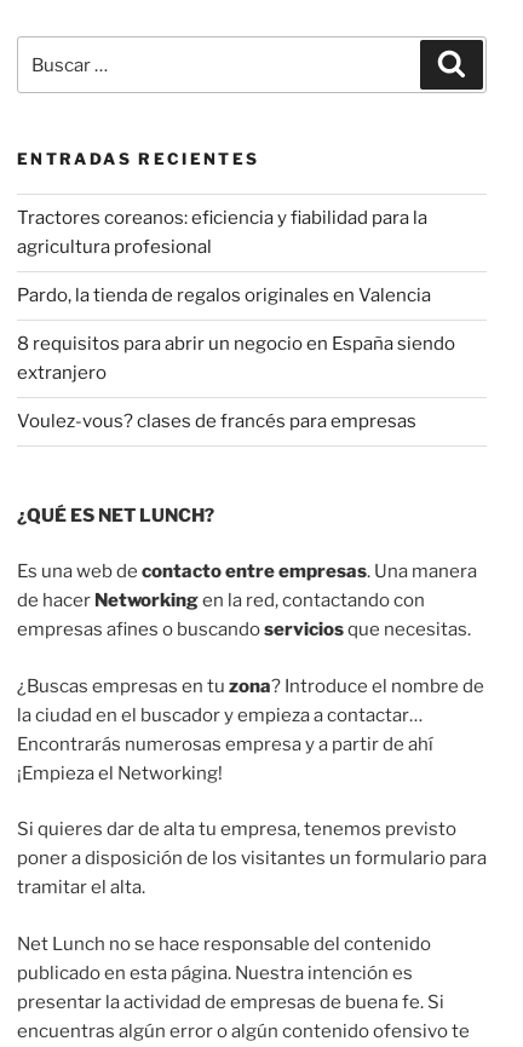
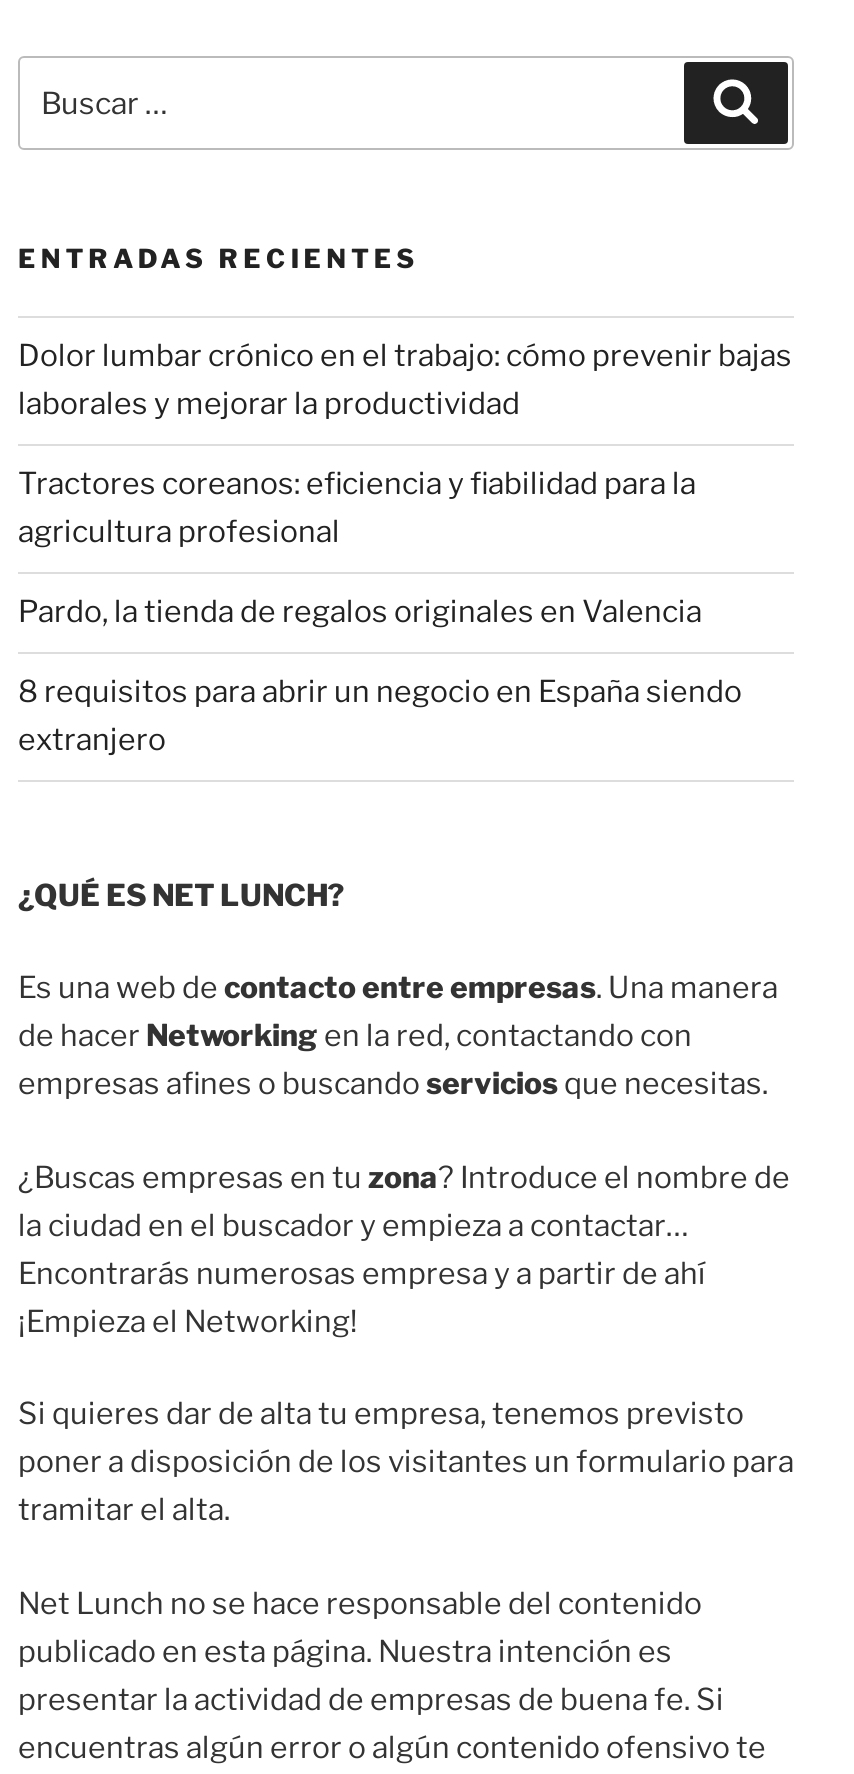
none -> [18,338,792,422] Dolor lumbar crónico en el trabajo: cómo prevenir bajas | laborales y mejorar la productividad
moved [17,207,455,384] -> [18,466,742,758]: Tractores coreanos: eficiencia y fiabilidad para la | agricultura profesional | Pardo, la tienda de regalos originales en Valencia | 8 requisitos para abrir un negocio en España siendo | extranjero
[17,410,416,432] Voulez-vous? clases de francés para empresas -> none

